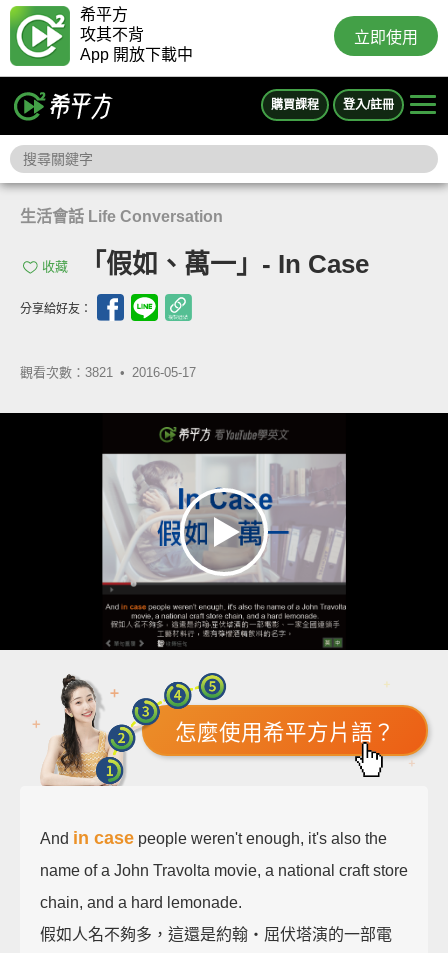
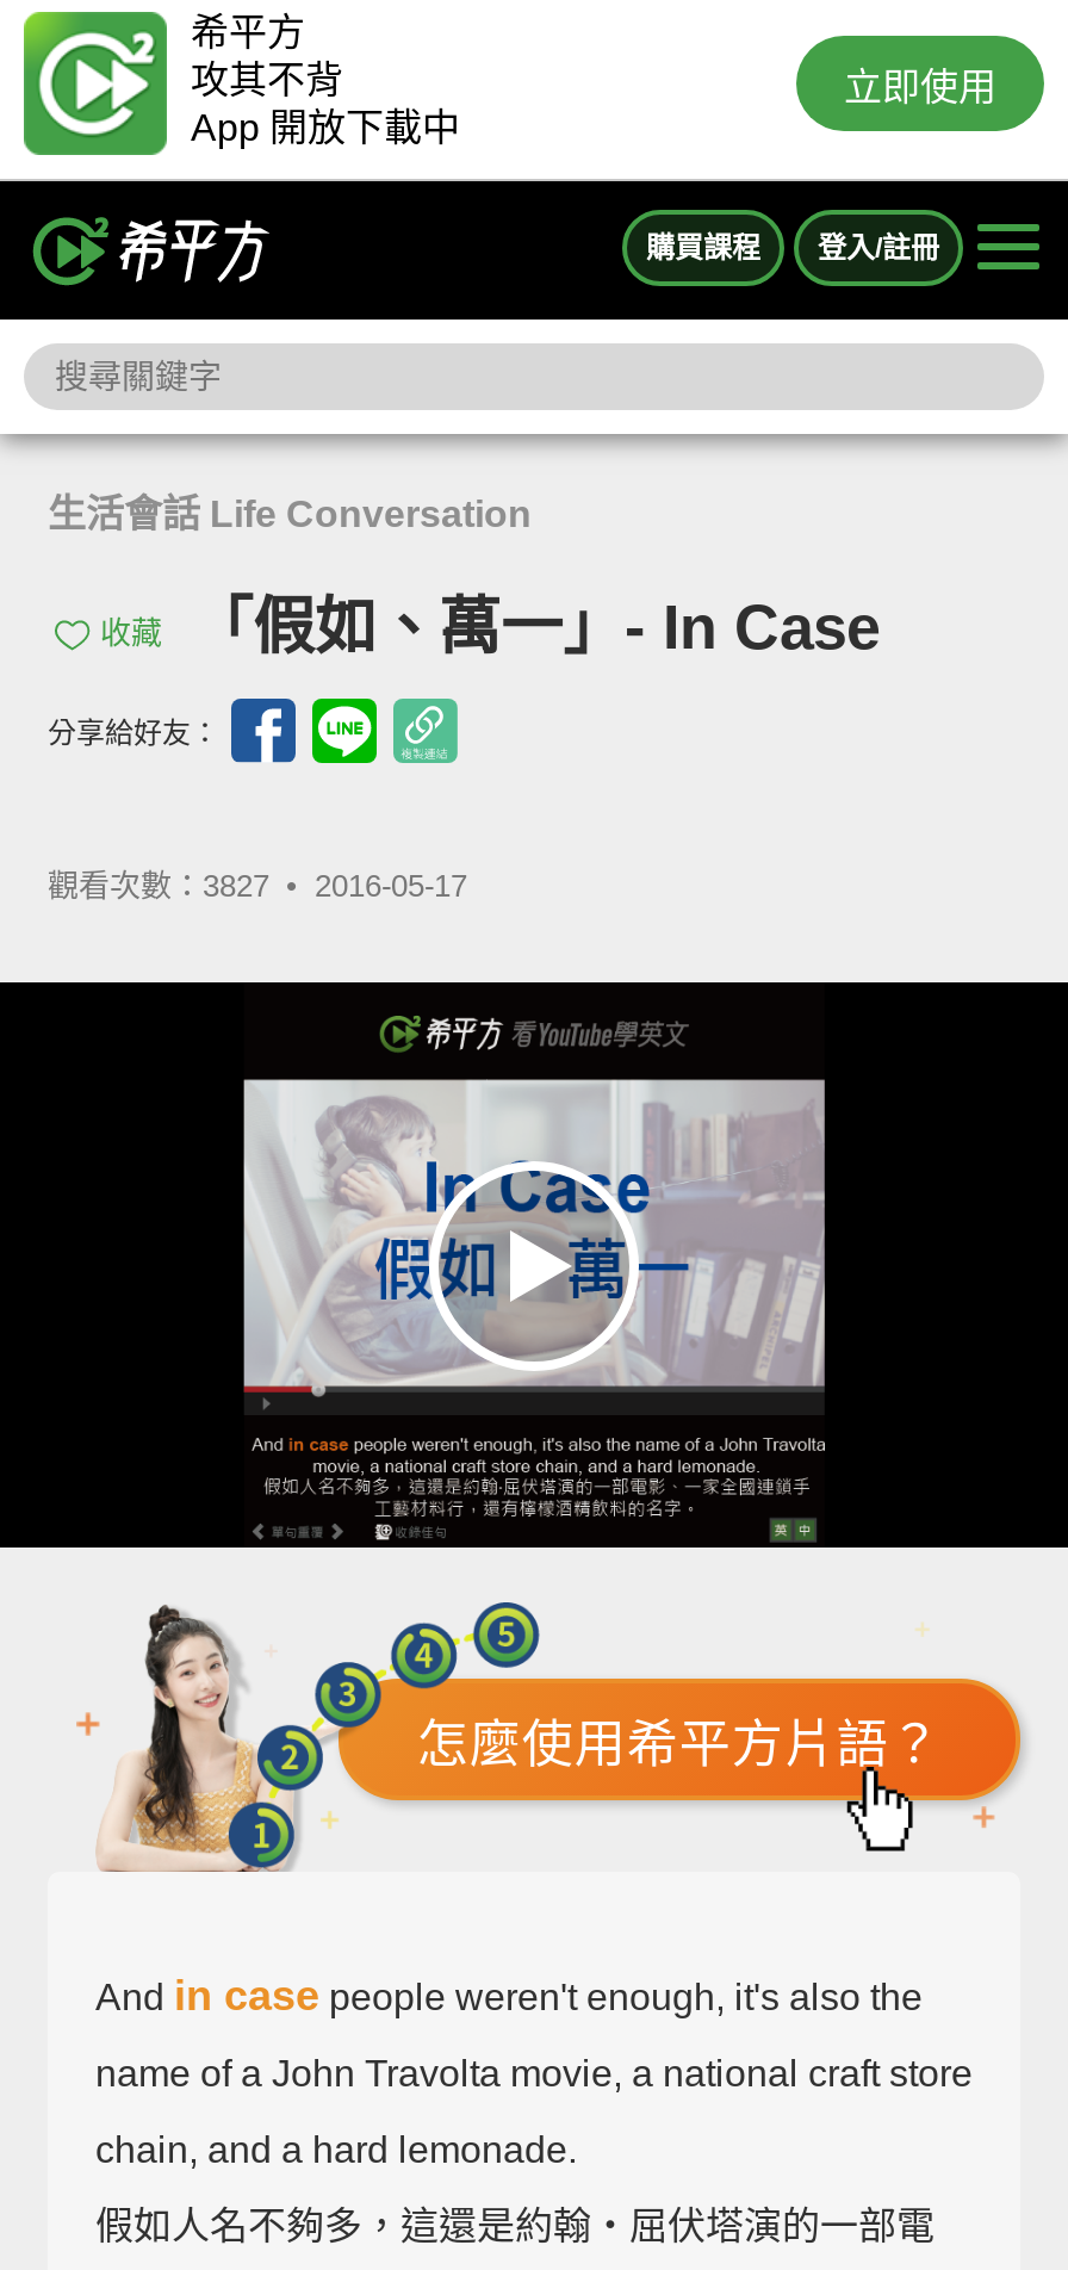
[20,365,196,380] 觀看次數：3821 • 2016-05-17 -> [48,868,467,904] 觀看次數：3827 • 2016-05-17

